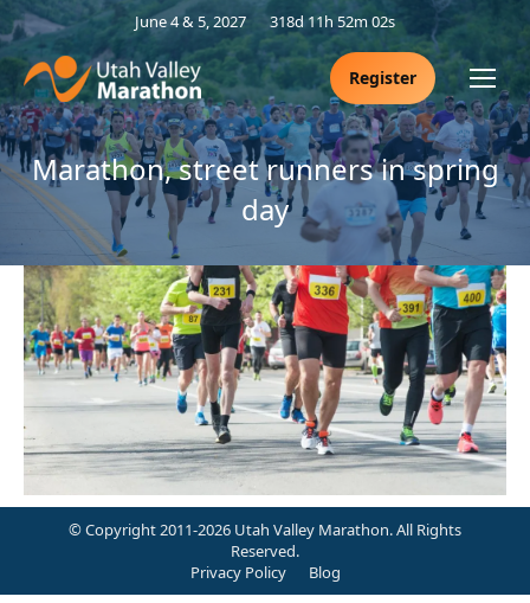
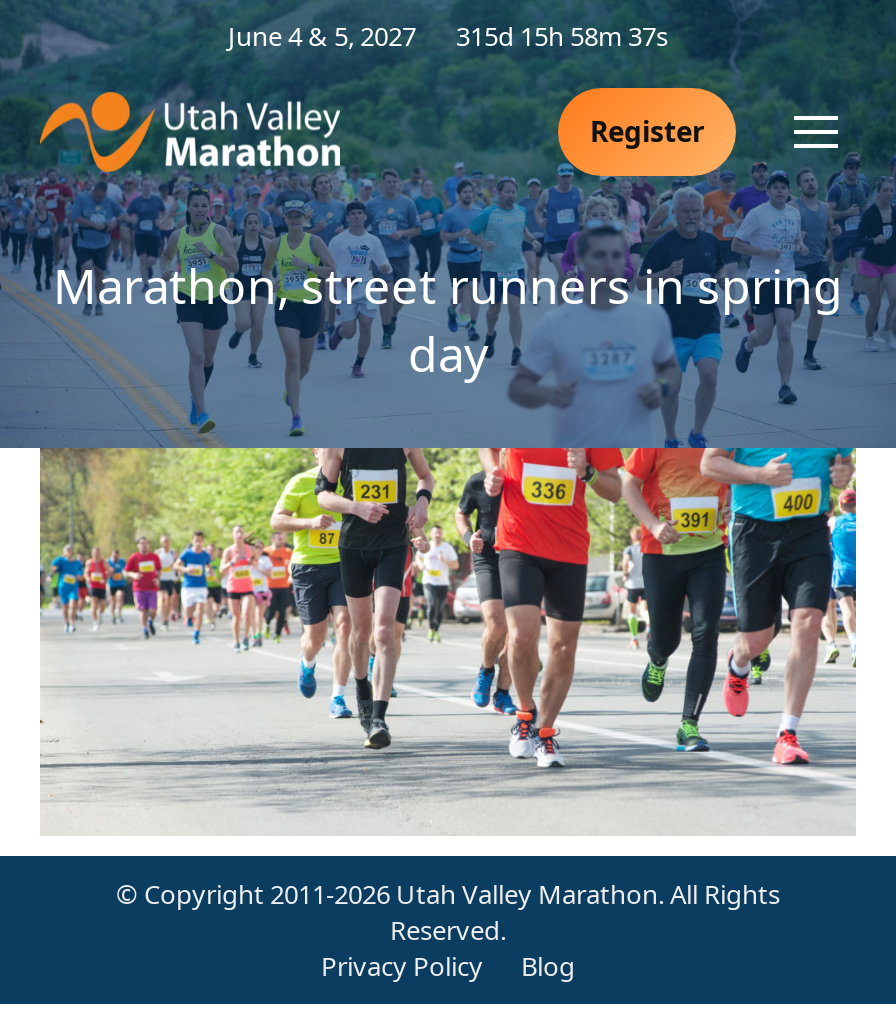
[135,10,395,31] June 4 & 5, 2027 318d 11h 52m 02s -> [228,17,668,53] June 4 & 5, 2027 315d 15h 58m 37s

